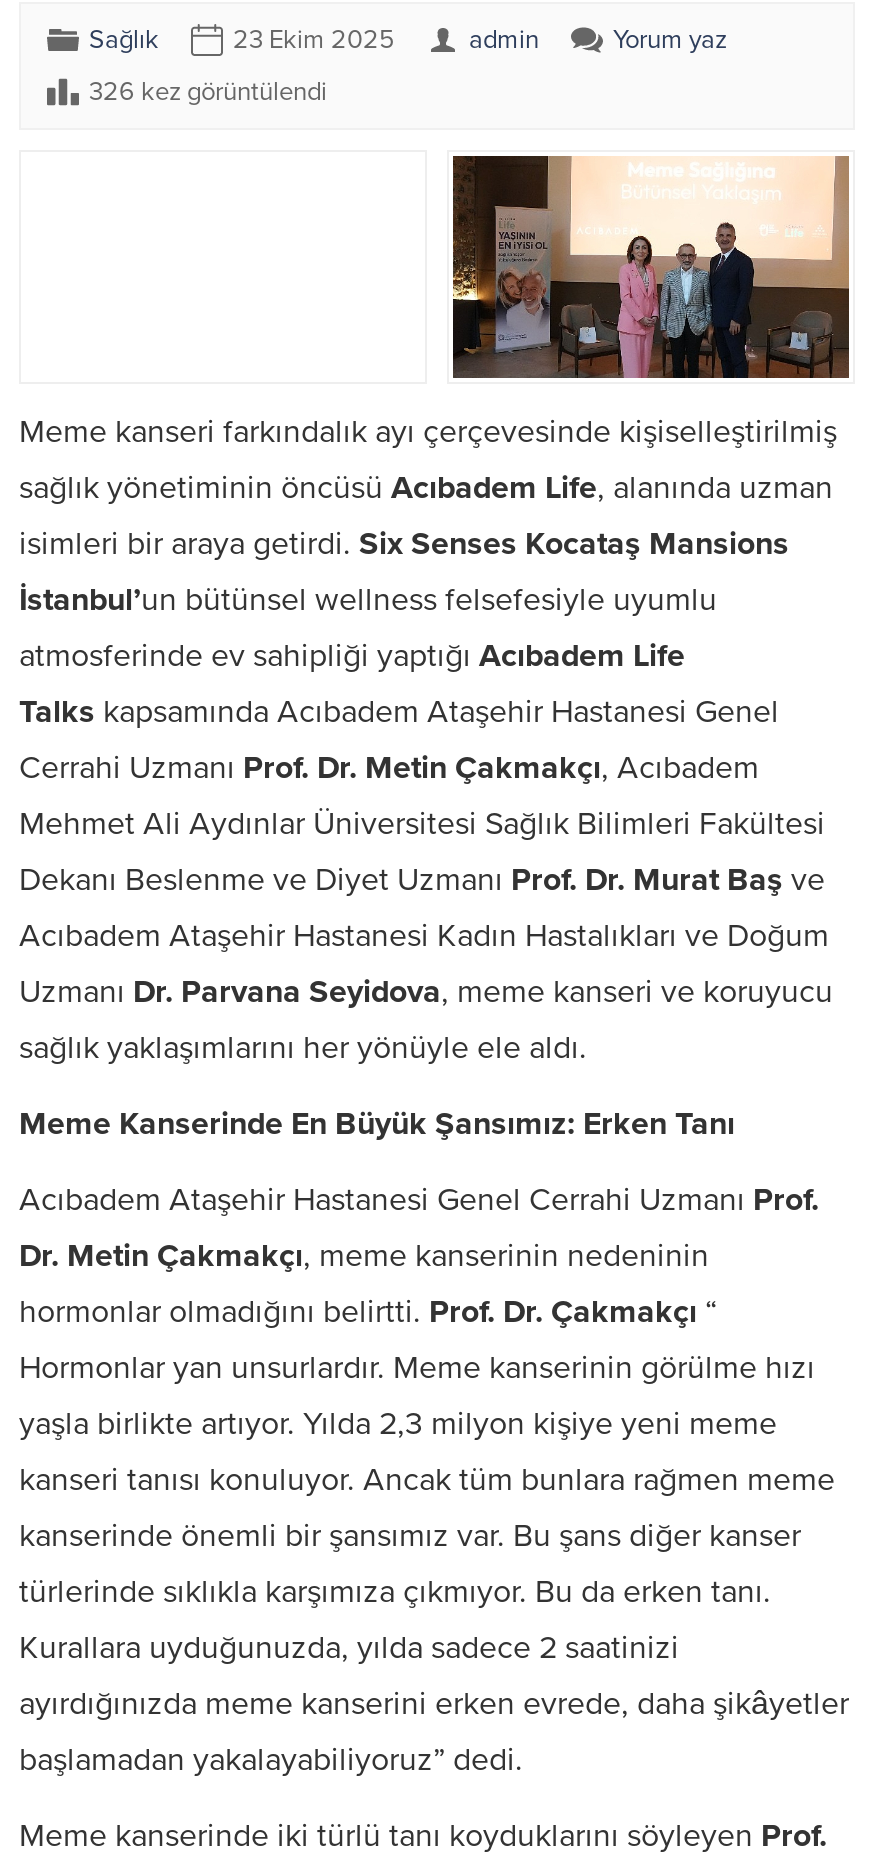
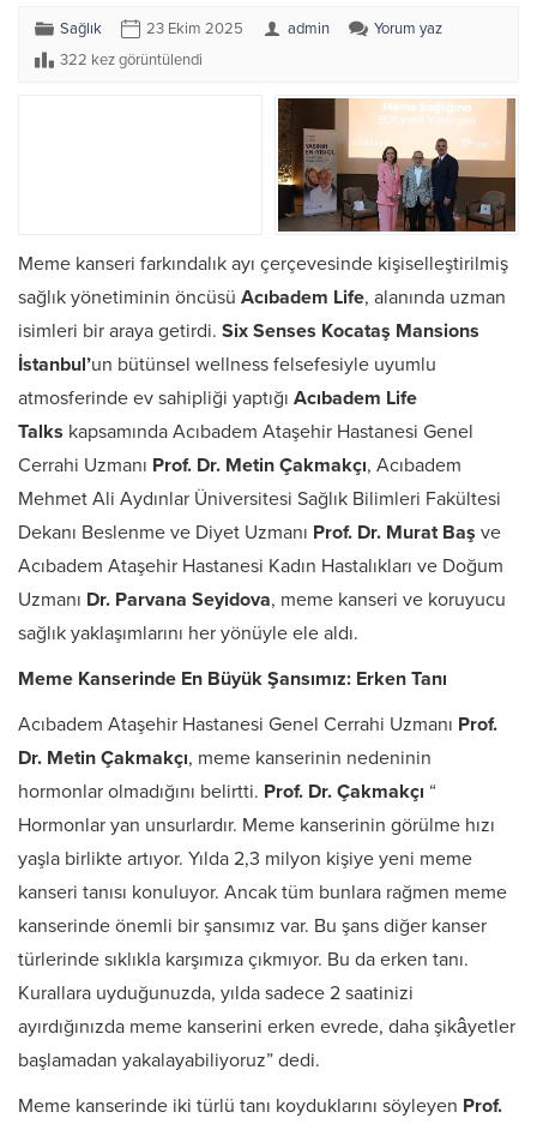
[89,76,327,108] 326 kez görüntülendi -> [60,50,203,70] 322 kez görüntülendi

